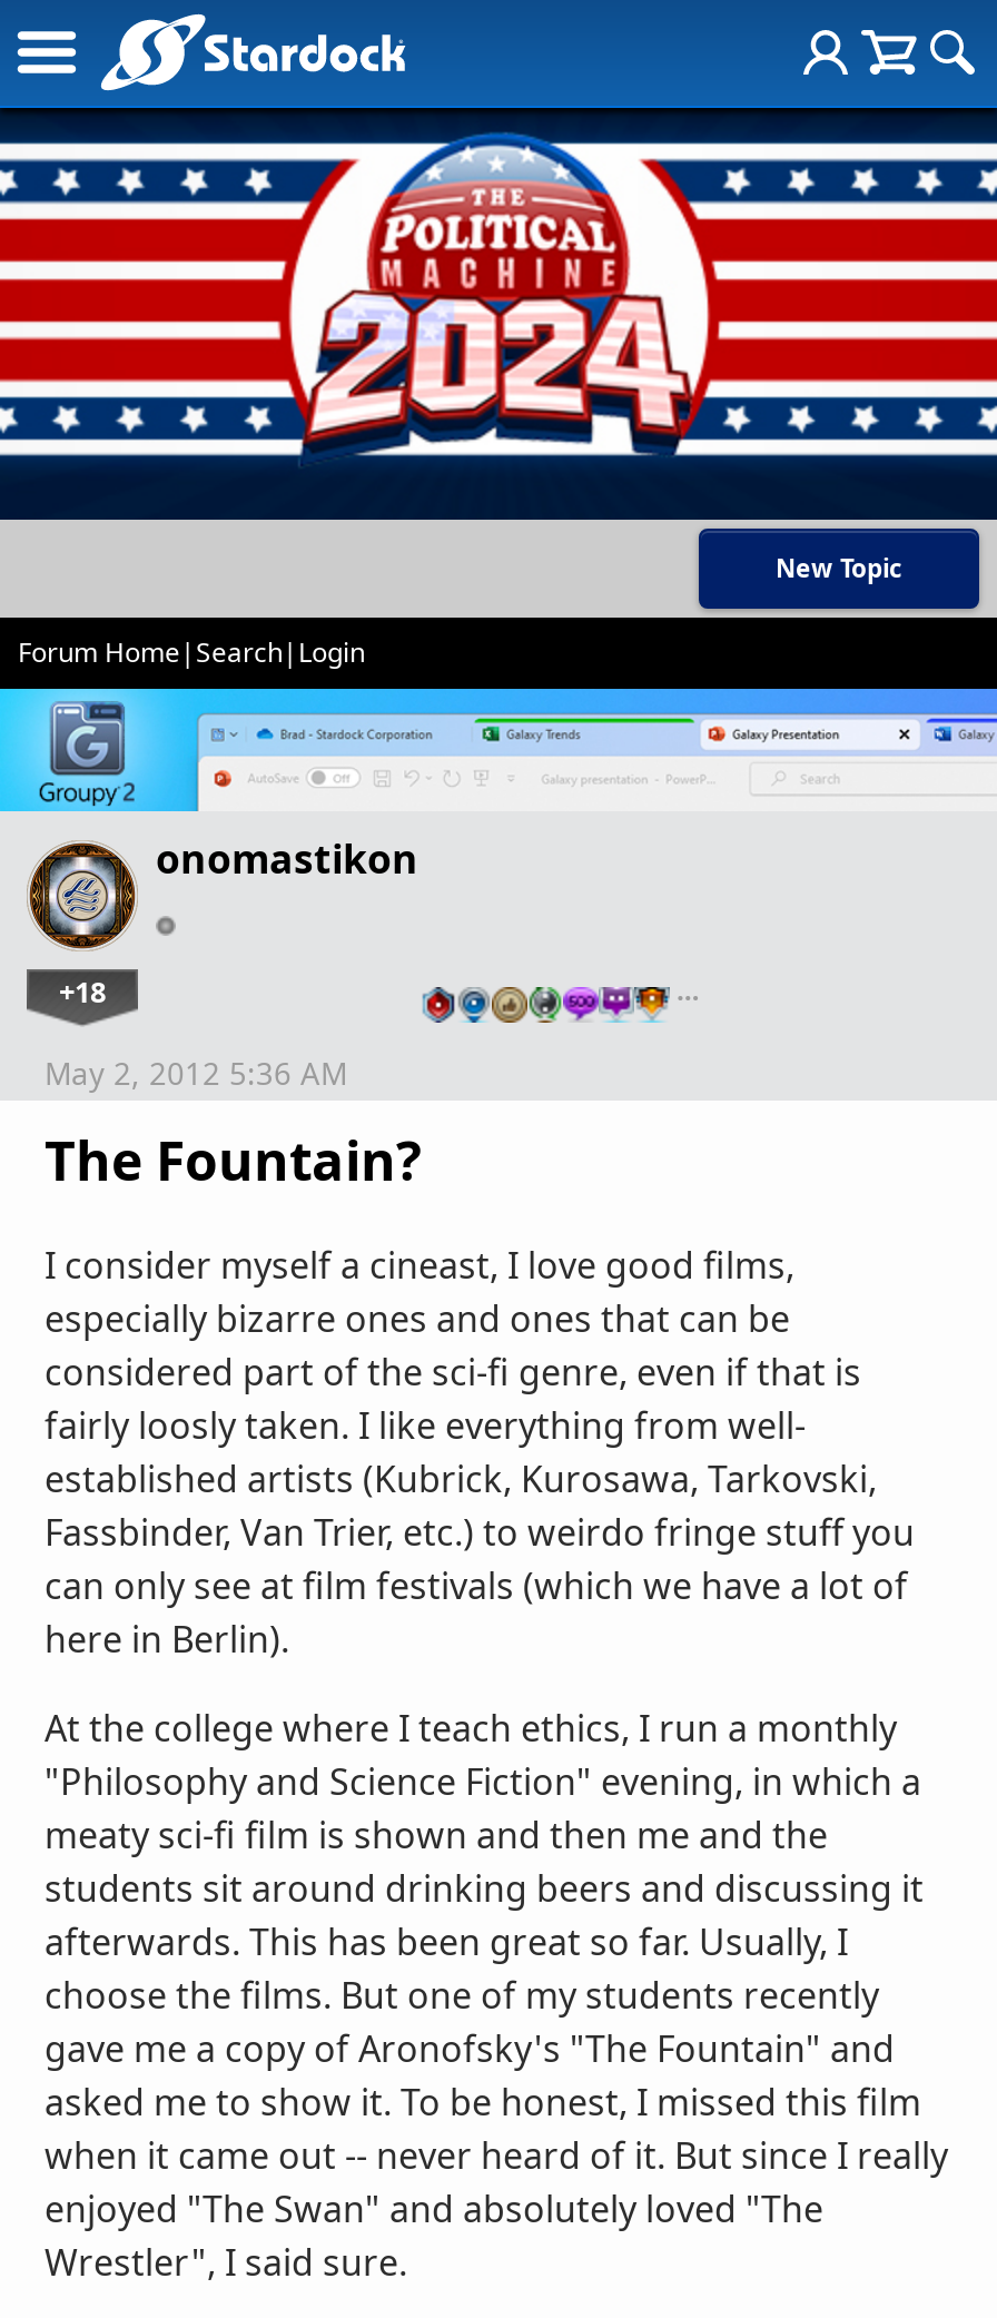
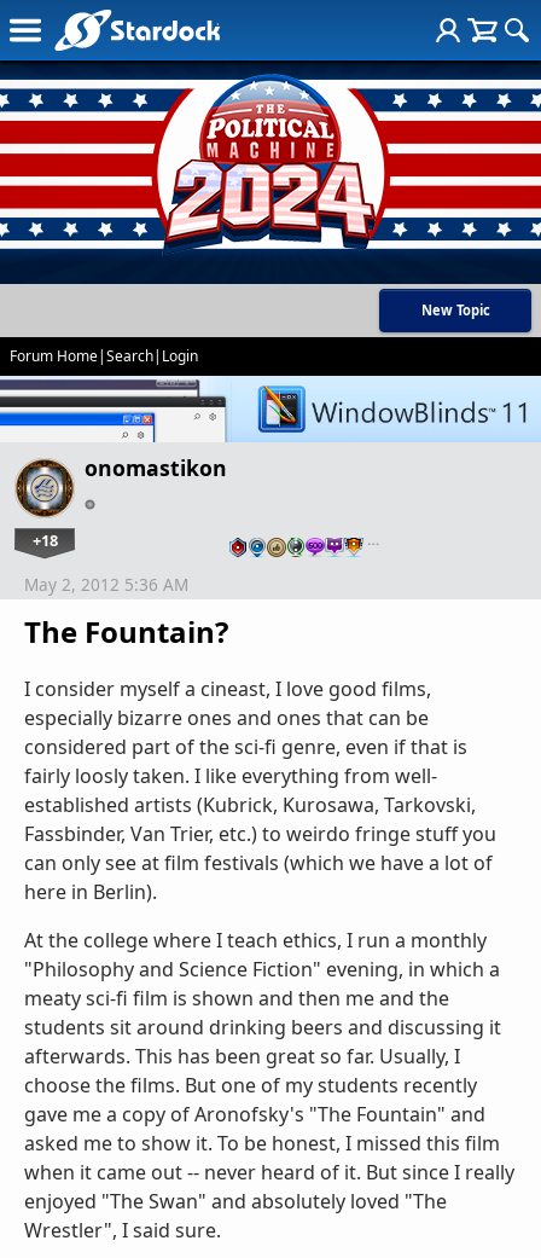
[7,687,990,813] [image] -> [4,375,537,444] [image]

